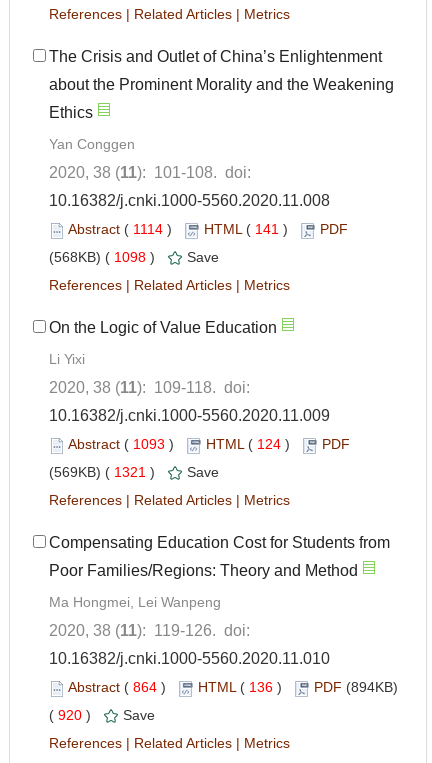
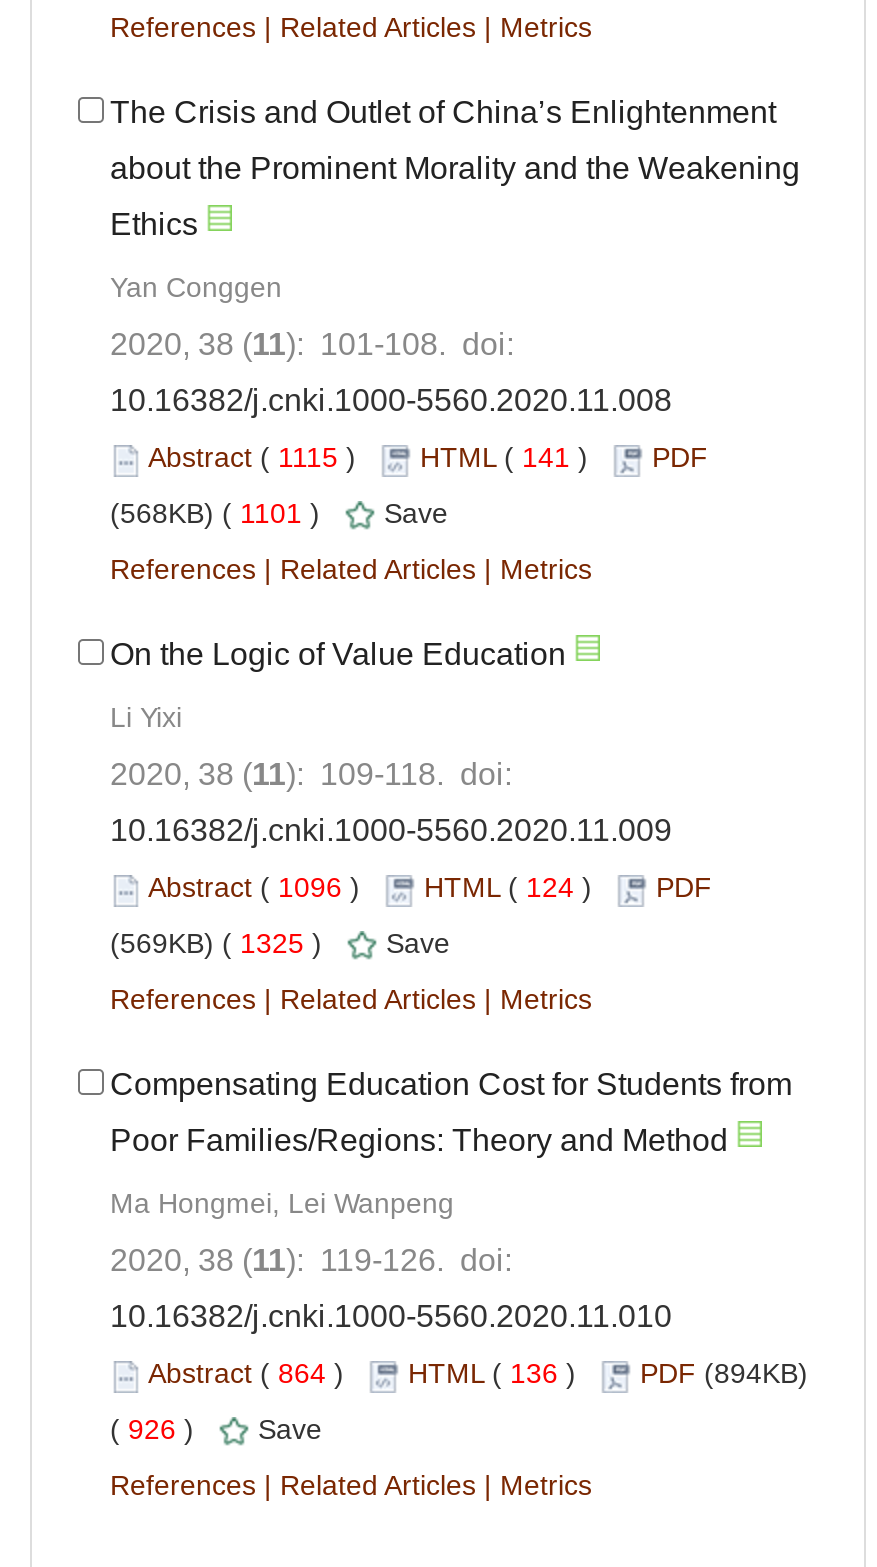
[68,221,348,237] Abstract (1114) HTML (141) PDF -> [148,441,708,473] Abstract (1115) HTML (141) PDF
[49,249,219,265] (568KB) (1098) Save -> [110,497,448,529] (568KB) (1101) Save
[68,436,350,452] Abstract (1093) HTML (124) PDF -> [148,871,712,903] Abstract (1096) HTML (124) PDF
[49,464,219,480] (569KB) (1321) Save -> [110,927,450,959] (569KB) (1325) Save
[49,707,155,723] (920) Save -> [110,1413,322,1445] (926) Save

